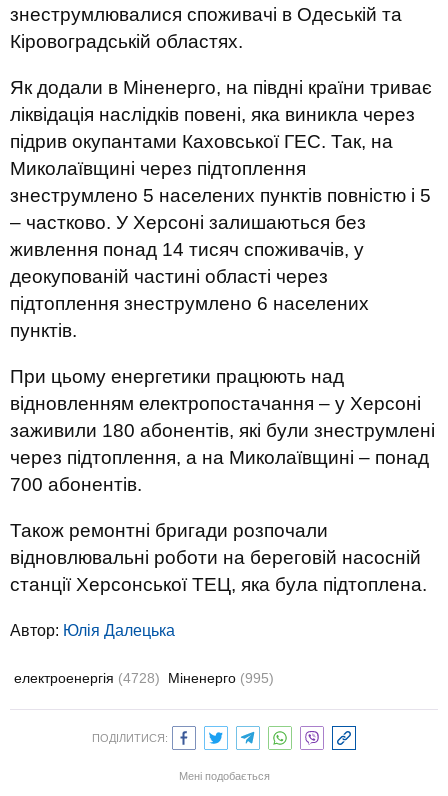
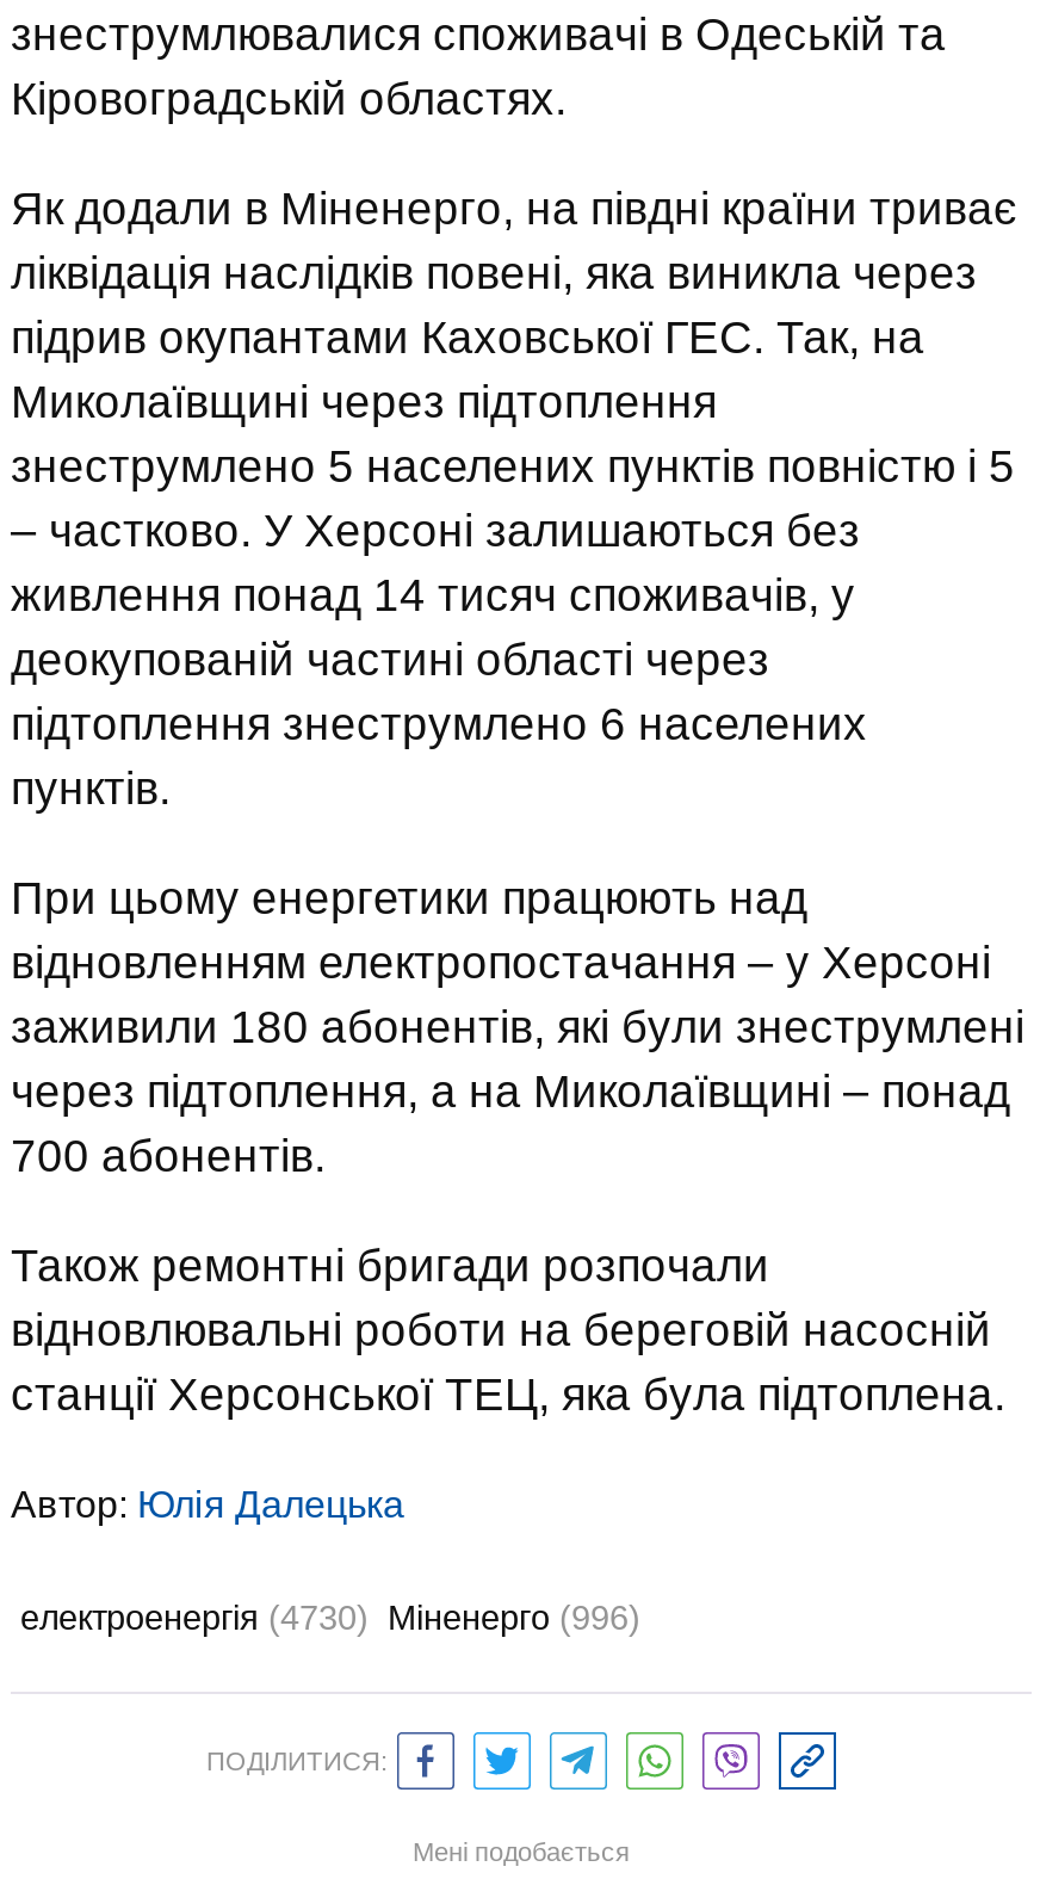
[14,670,274,686] електроенергія (4728) Міненерго (995) -> [20,1599,640,1637] електроенергія (4730) Міненерго (996)

